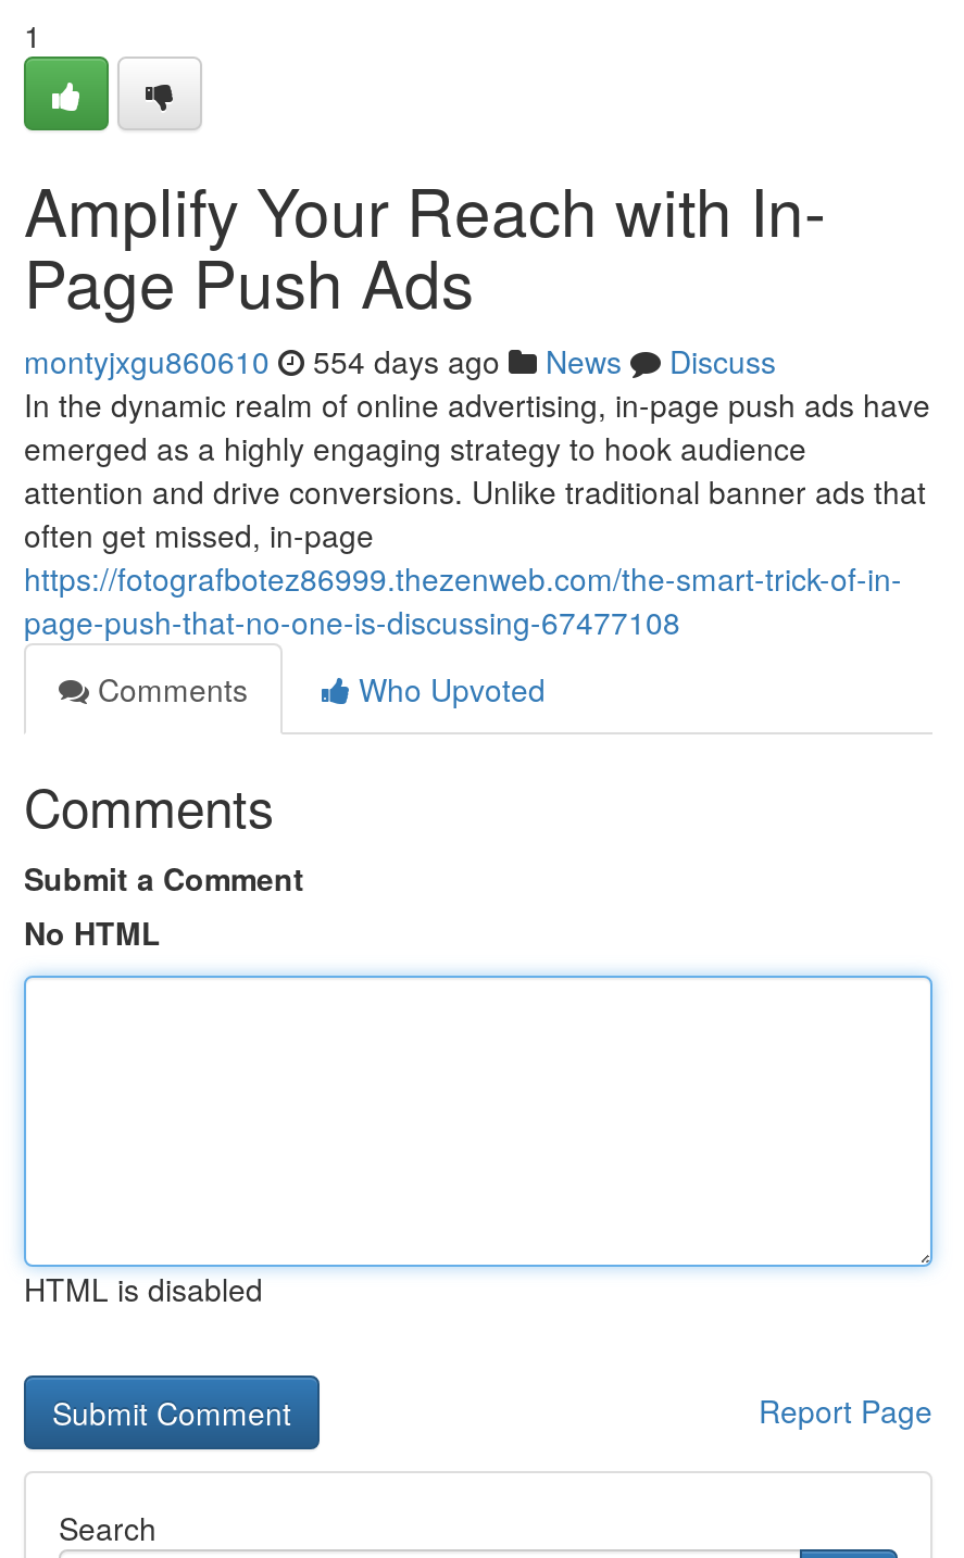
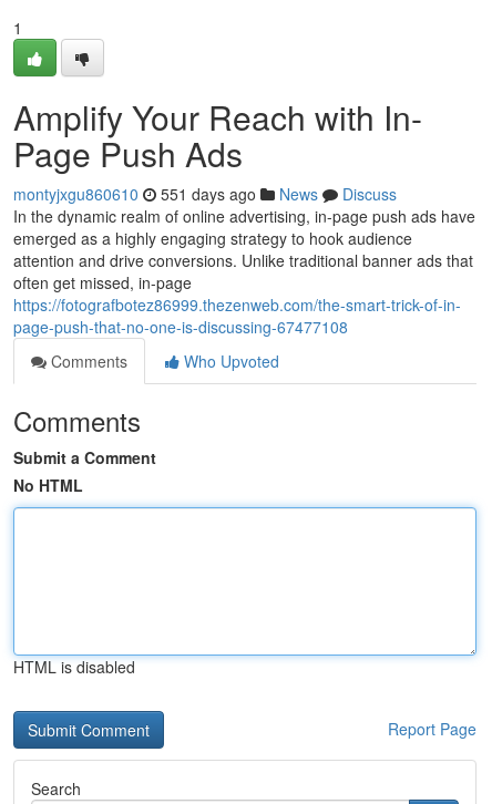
[24,339,776,382] montyjxgu860610 554 days ago News Discuss -> [13,183,397,205] montyjxgu860610 551 days ago News Discuss

